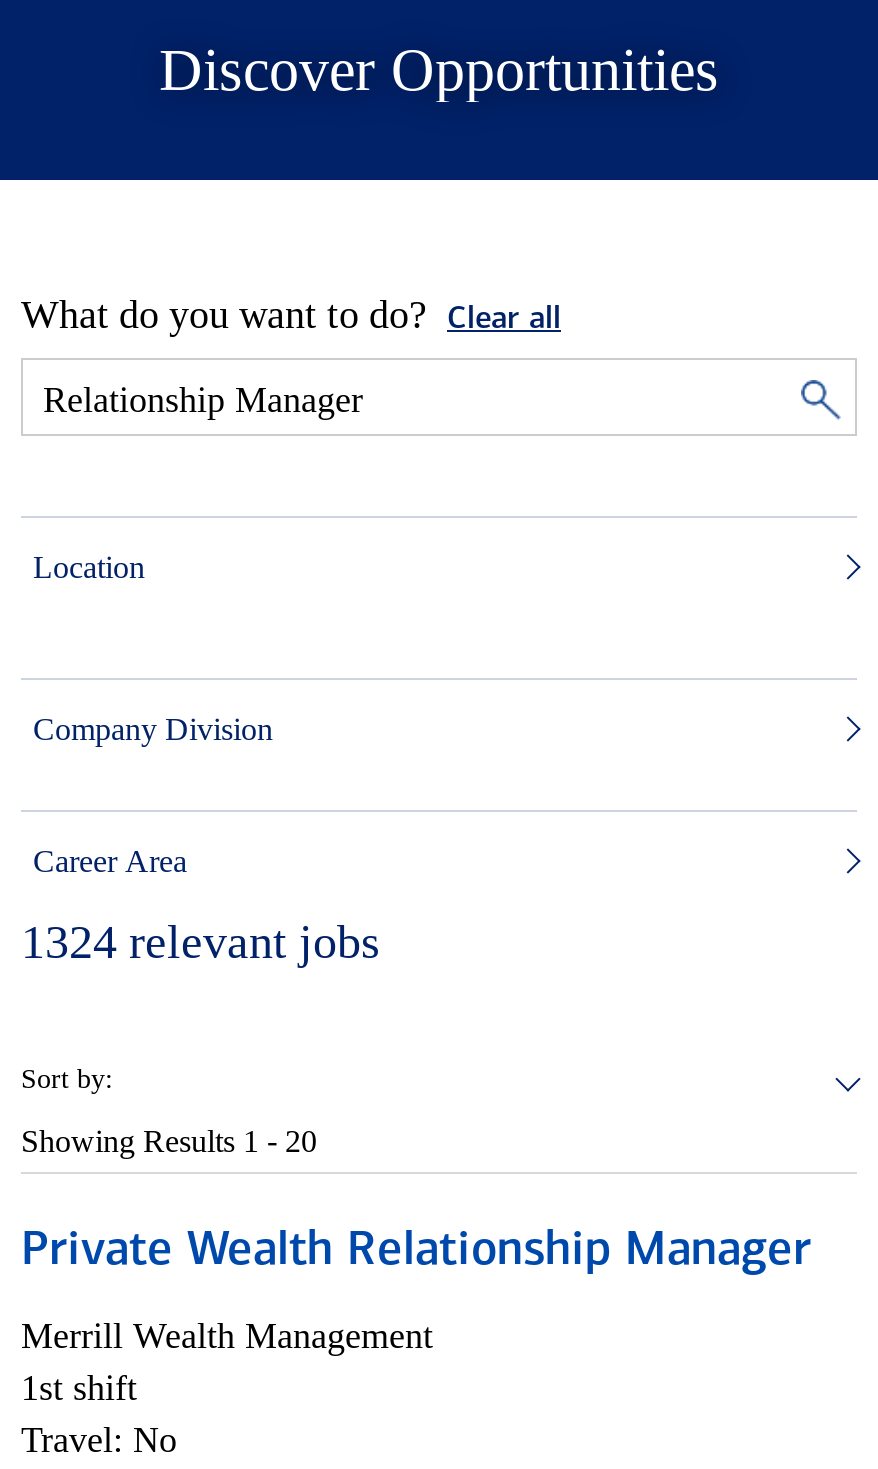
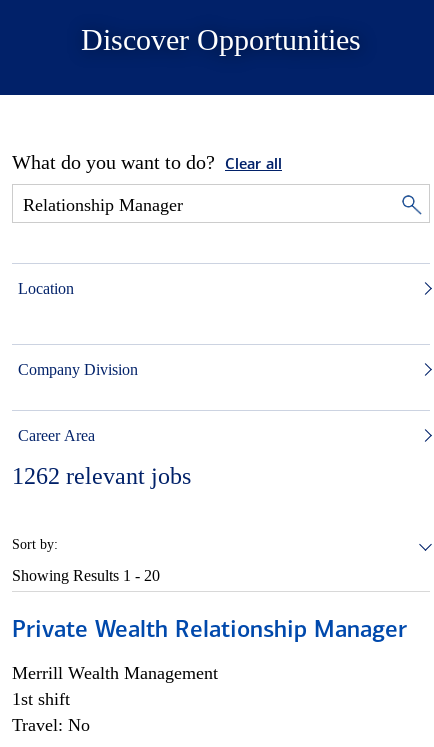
[21,916,379,968] 1324 relevant jobs -> [12,463,191,489] 1262 relevant jobs

